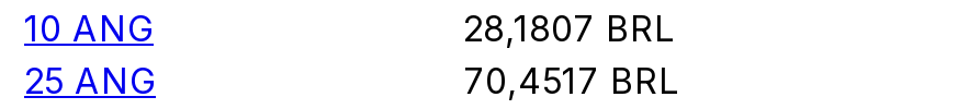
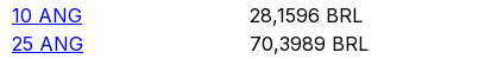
[463,7,674,51] 28,1807 BRL -> [250,4,363,27] 28,1596 BRL
[463,60,678,103] 70,4517 BRL -> [250,32,369,56] 70,3989 BRL

